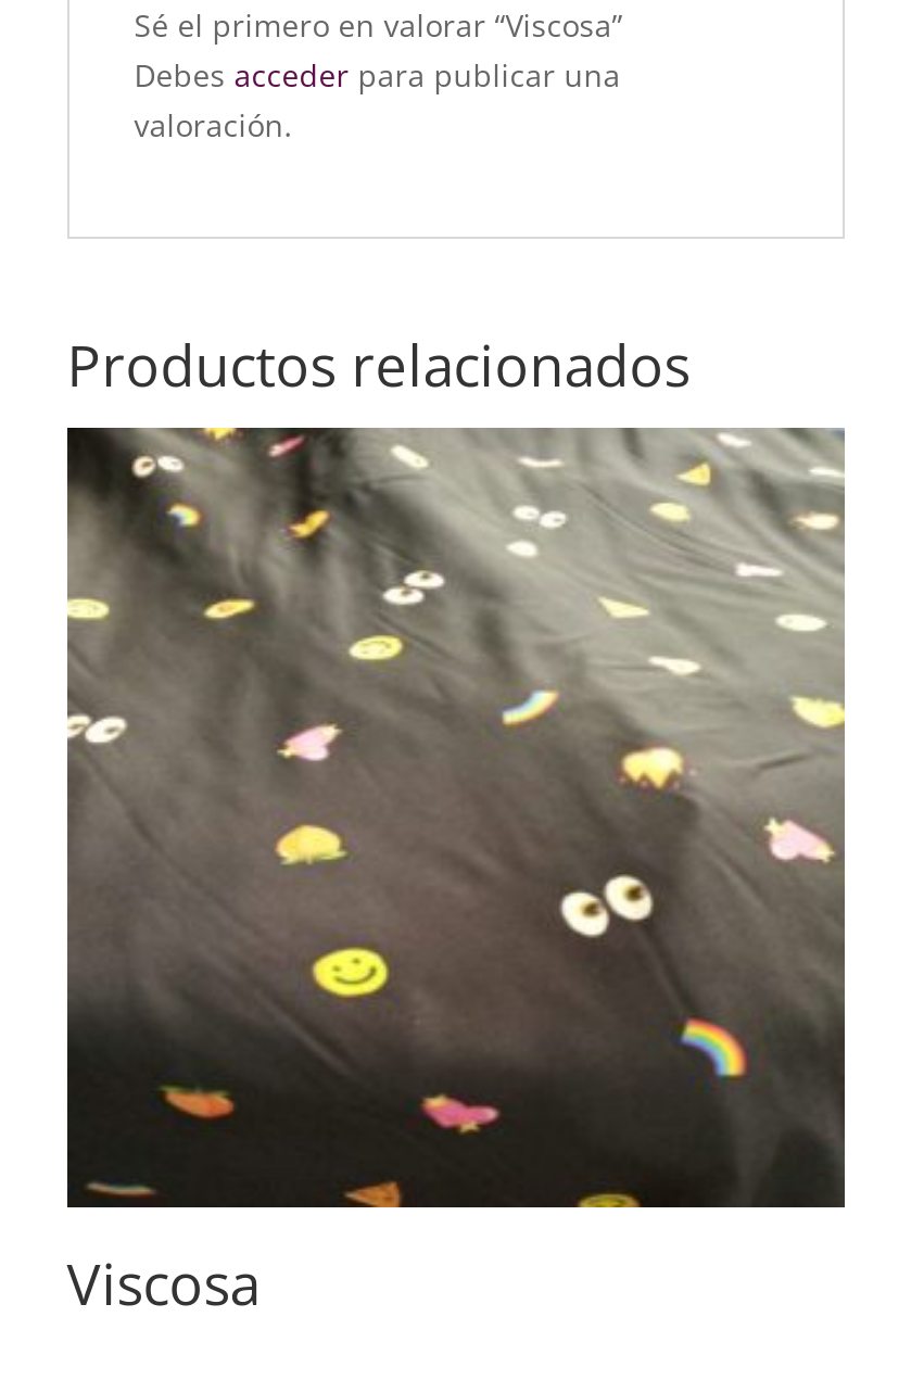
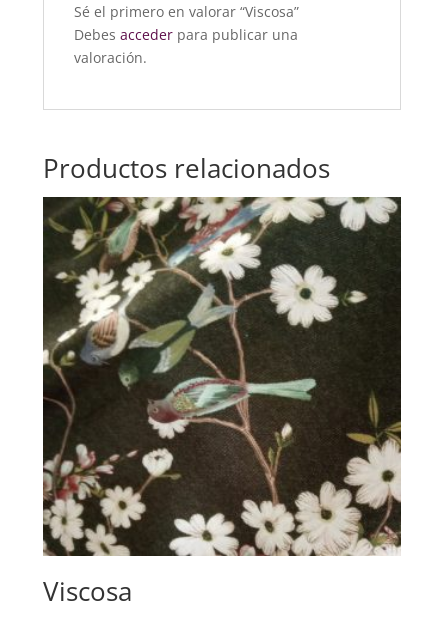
[65,426,847,1210] [image] -> [42,196,402,557] [image]

